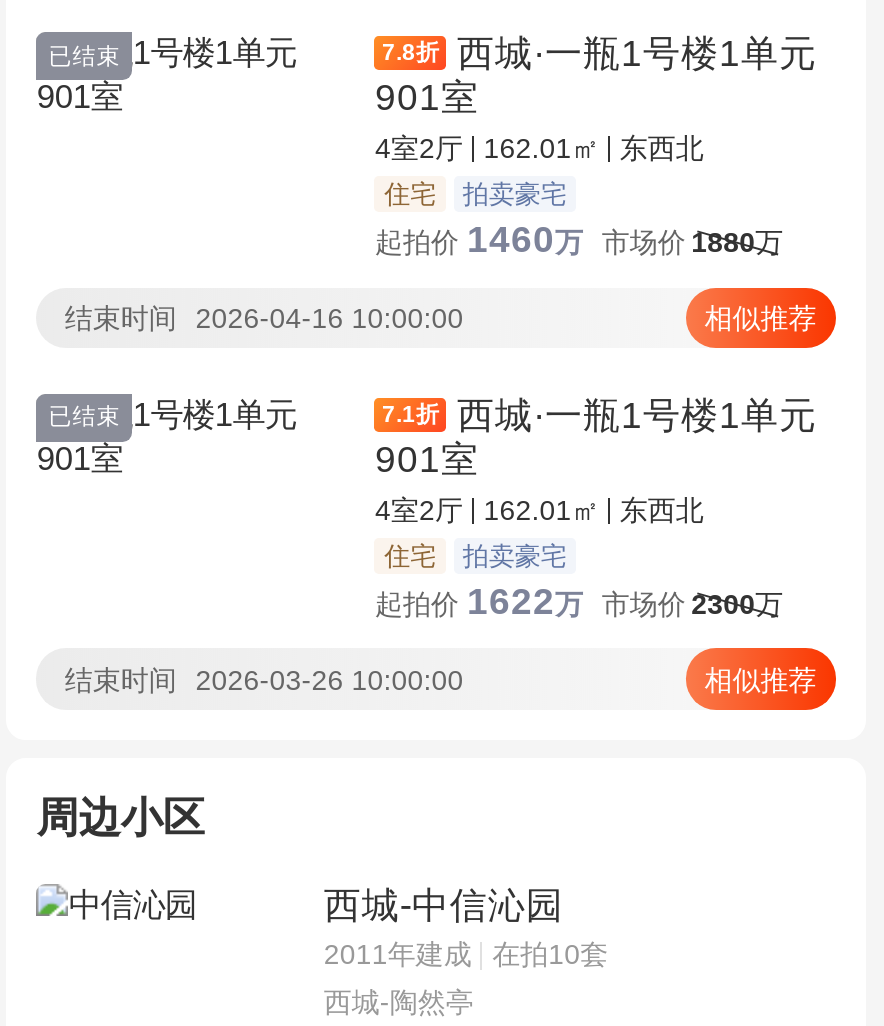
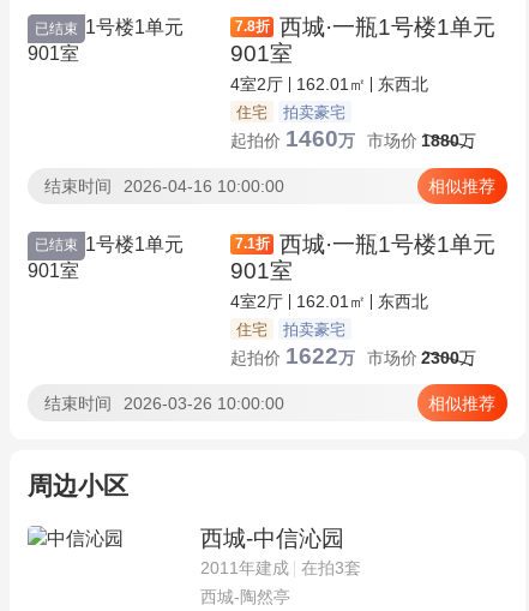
[324,939,608,971] 2011年建成 在拍10套 -> [200,559,361,578] 2011年建成 在拍3套

